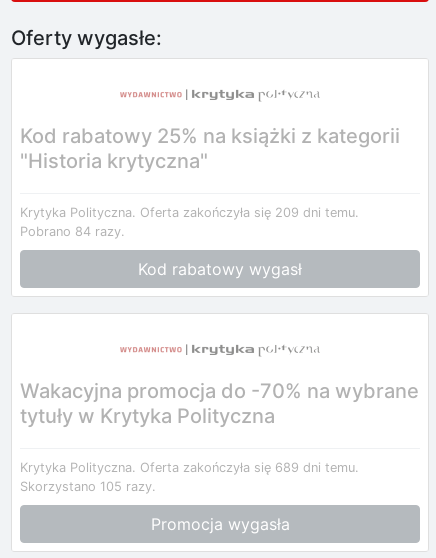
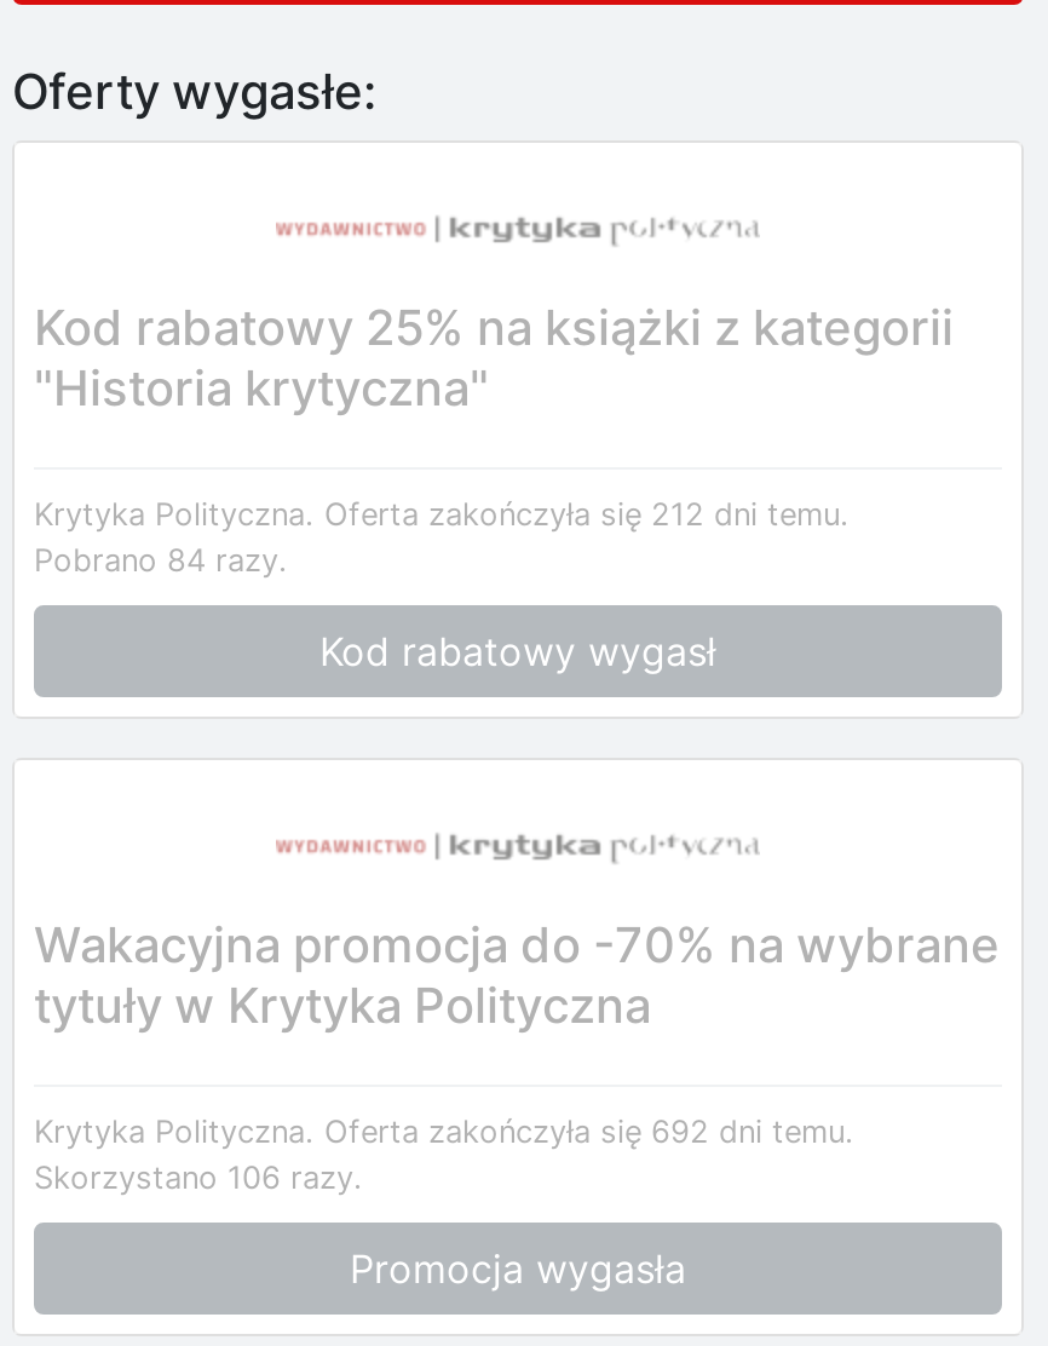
[20,205,359,220] Krytyka Polityczna. Oferta zakończyła się 209 dni temu. -> [34,496,850,532] Krytyka Polityczna. Oferta zakończyła się 212 dni temu.
[20,460,359,475] Krytyka Polityczna. Oferta zakończyła się 689 dni temu. -> [34,1113,854,1149] Krytyka Polityczna. Oferta zakończyła się 692 dni temu.
[20,479,156,494] Skorzystano 105 razy. -> [34,1159,363,1195] Skorzystano 106 razy.

